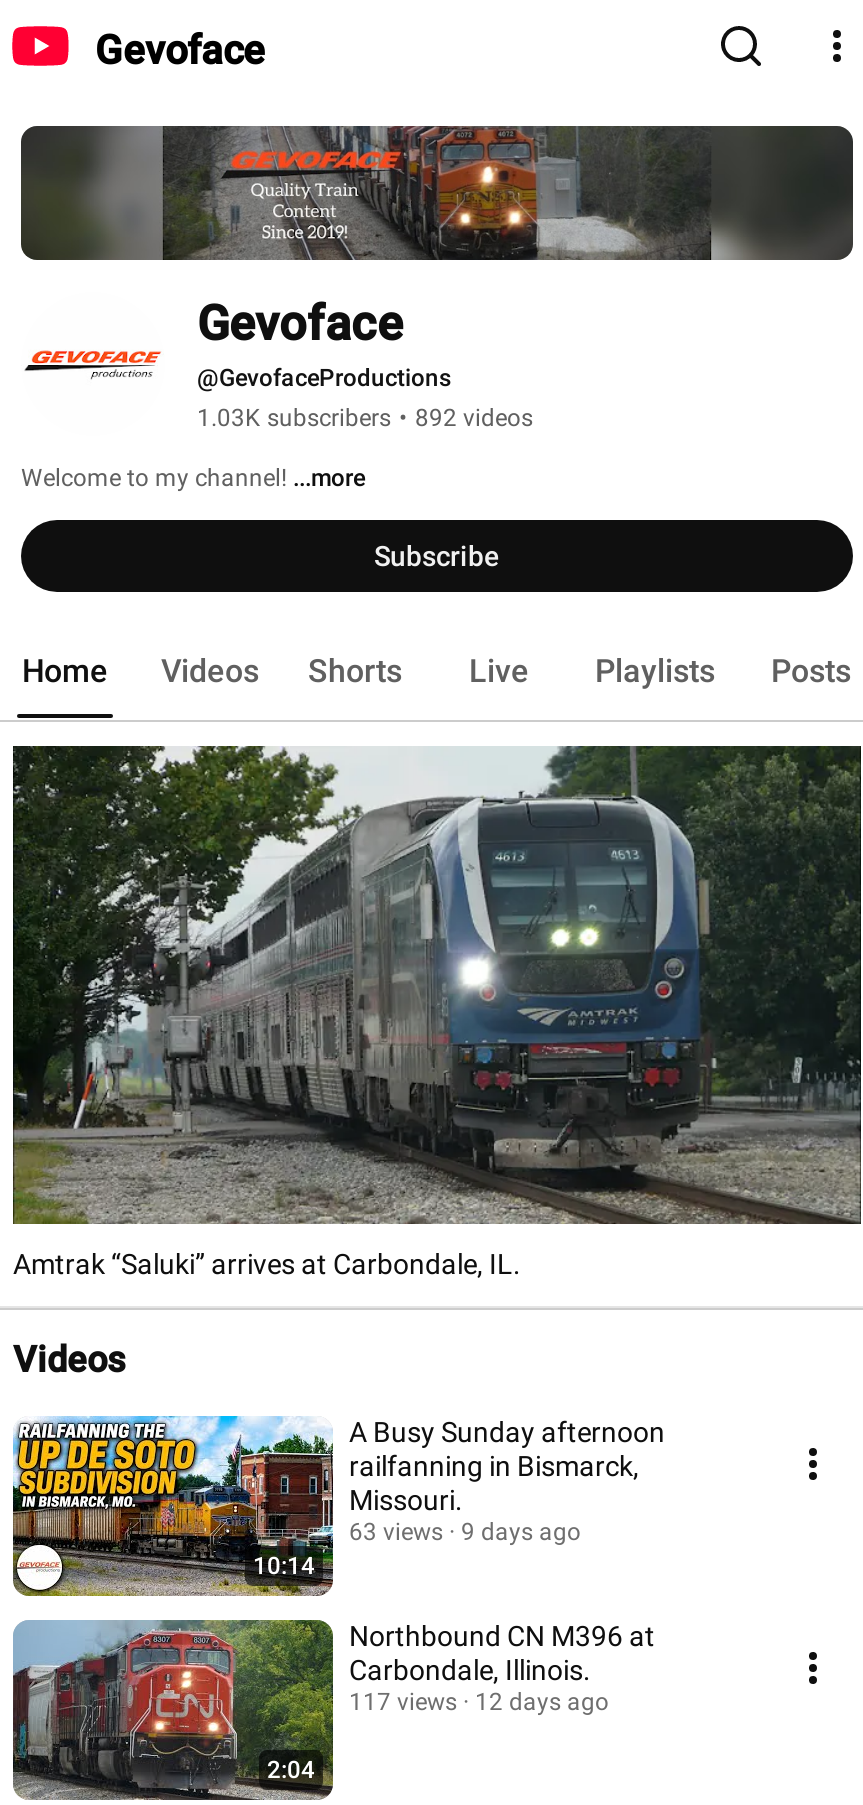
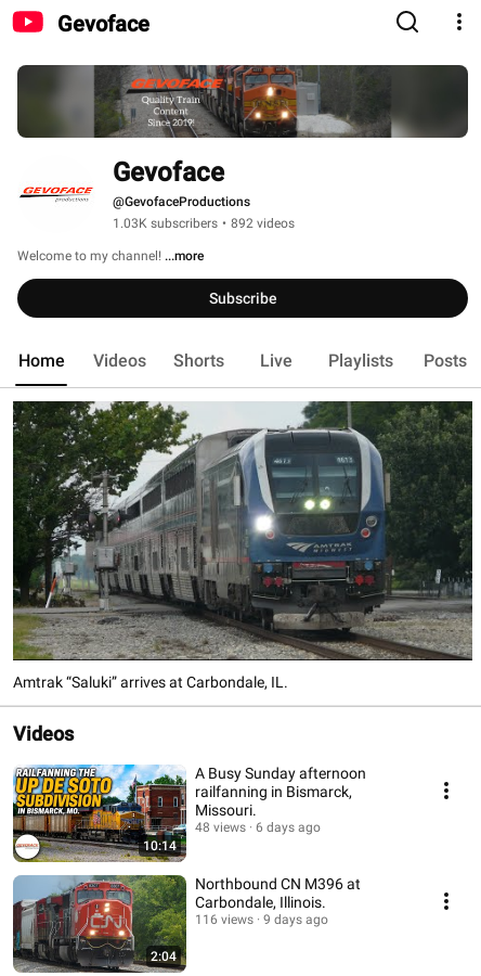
[349,1517,443,1545] 63 views -> [195,819,246,834] 48 views
[461,1517,581,1545] 9 days ago -> [256,819,321,834] 6 days ago
[349,1687,457,1715] 117 views -> [195,911,253,927] 116 views
[475,1687,609,1715] 12 days ago -> [263,911,328,927] 9 days ago

